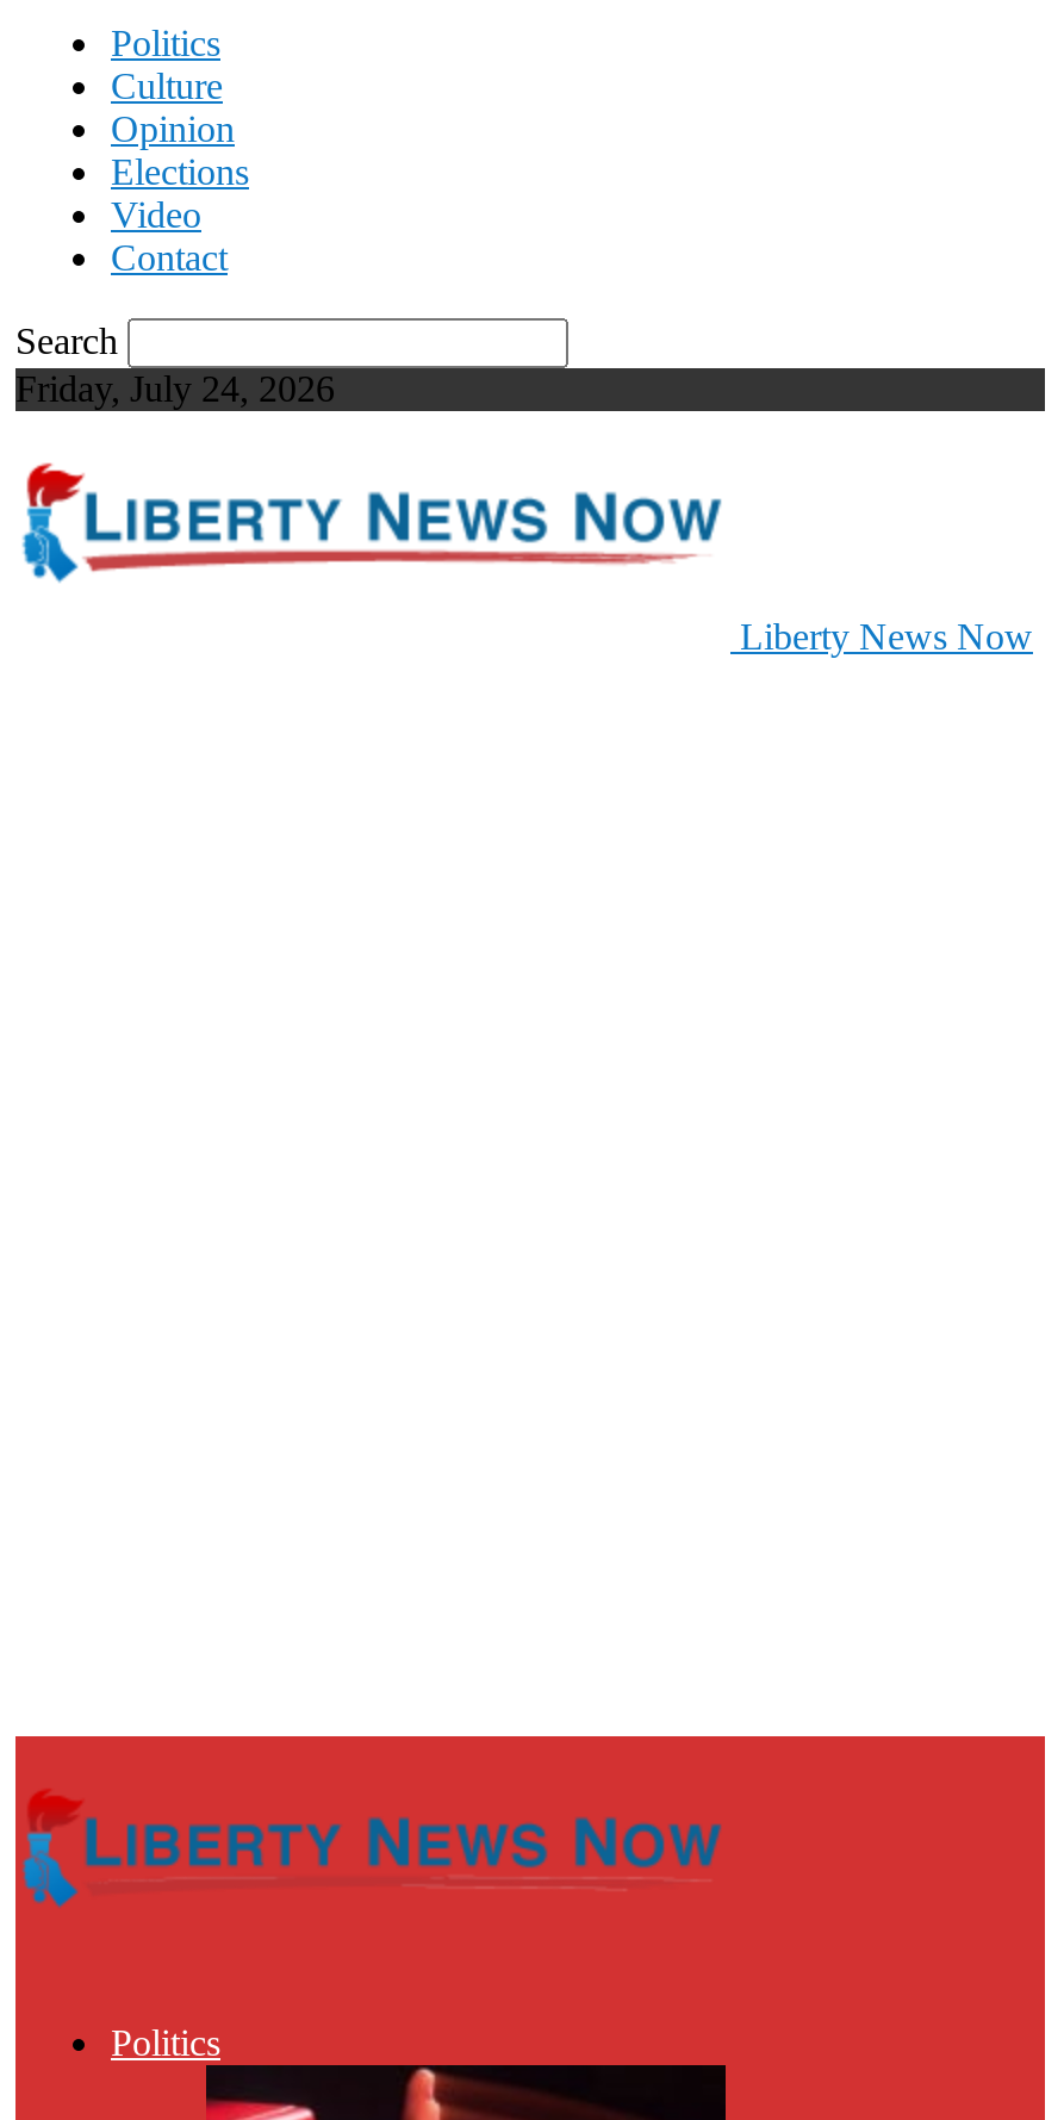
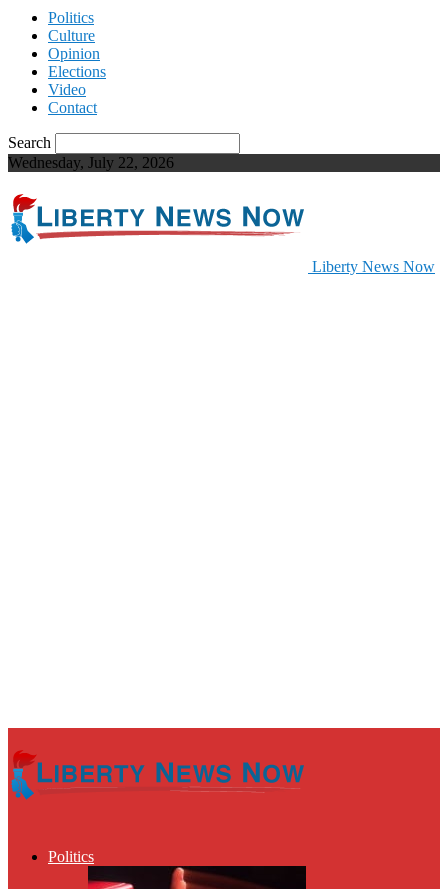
[15,368,335,409] Friday, July 24, 2026 -> [8,154,174,171] Wednesday, July 22, 2026

